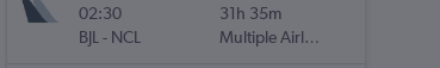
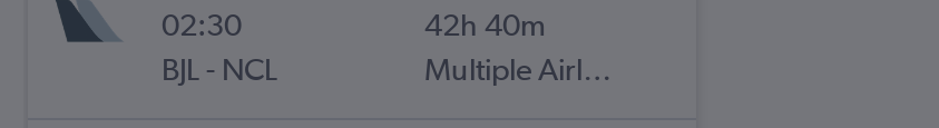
[219,4,281,23] 31h 35m -> [424,7,545,42] 42h 40m

